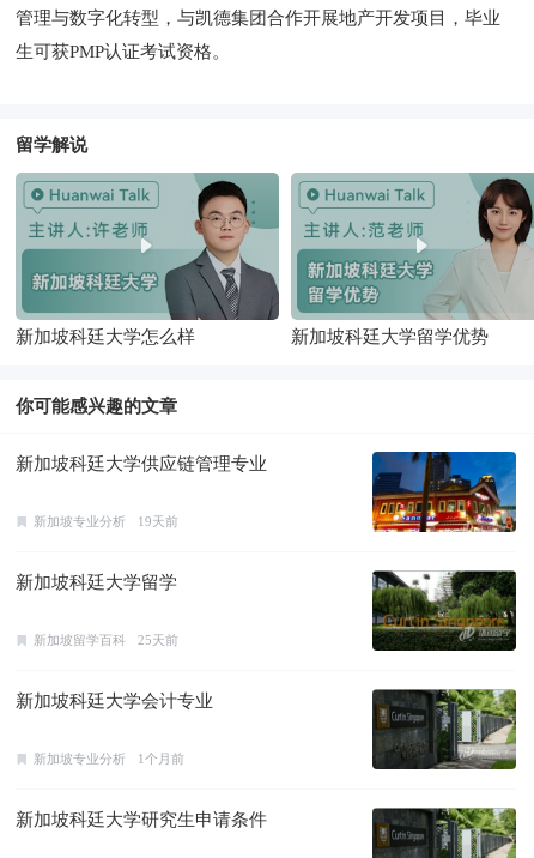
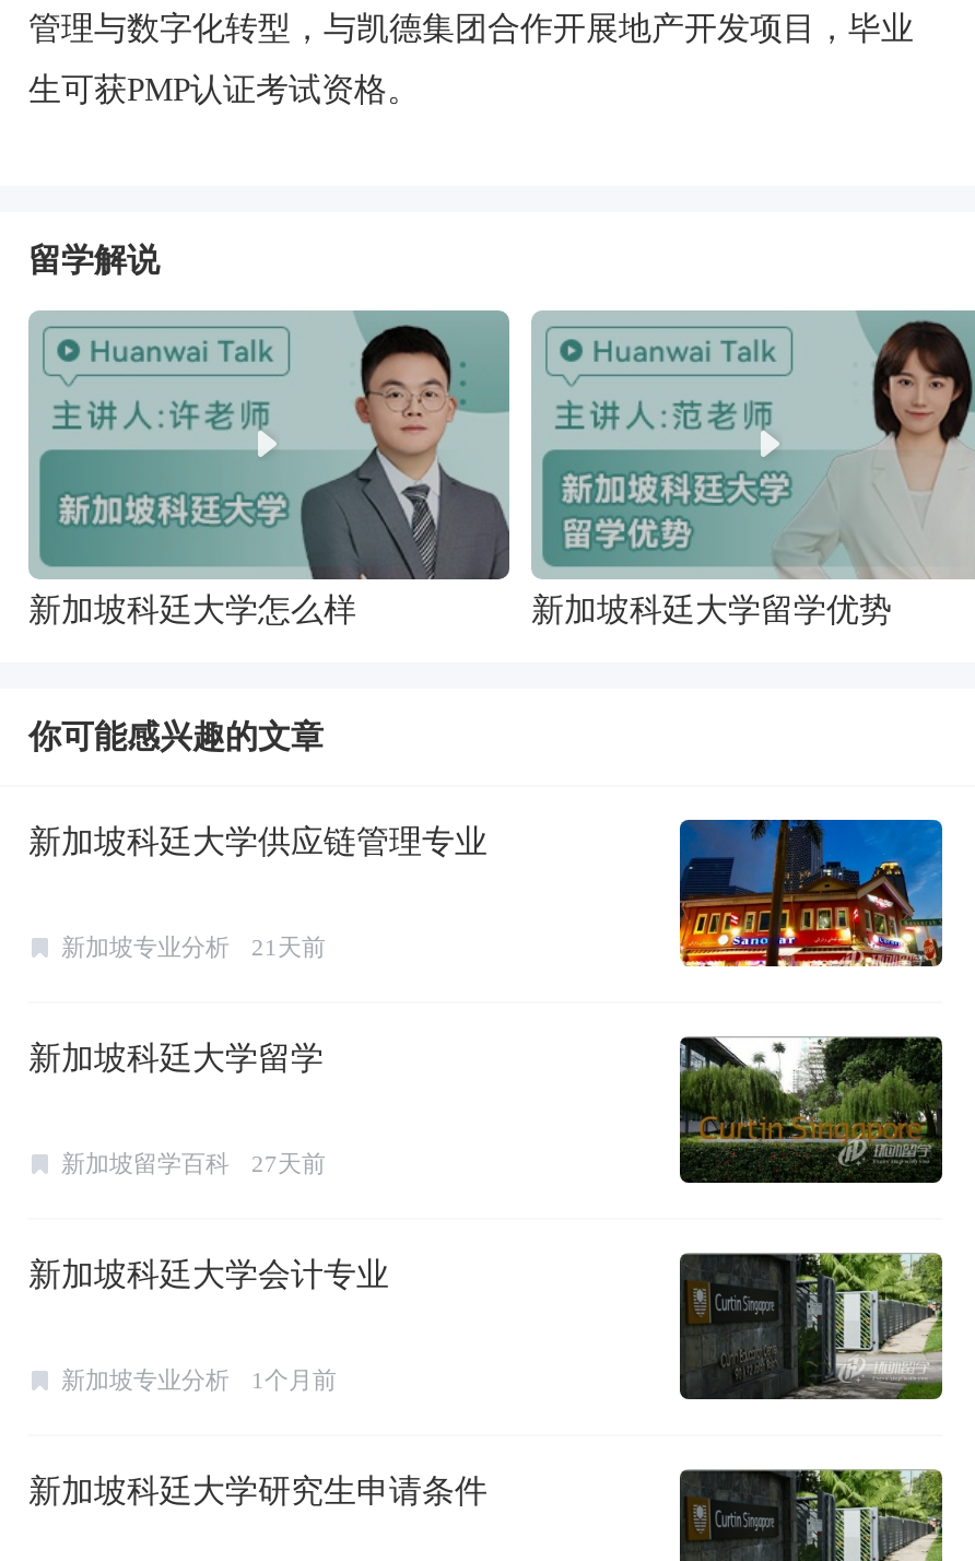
[34,513,178,528] 新加坡专业分析 19天前 -> [61,932,326,959] 新加坡专业分析 21天前
[34,632,178,646] 新加坡留学百科 25天前 -> [61,1149,326,1175] 新加坡留学百科 27天前

